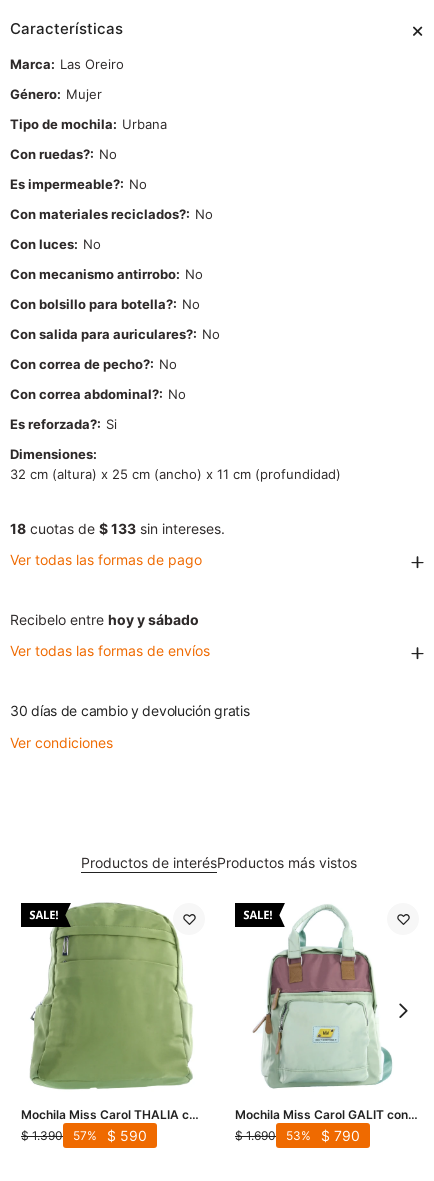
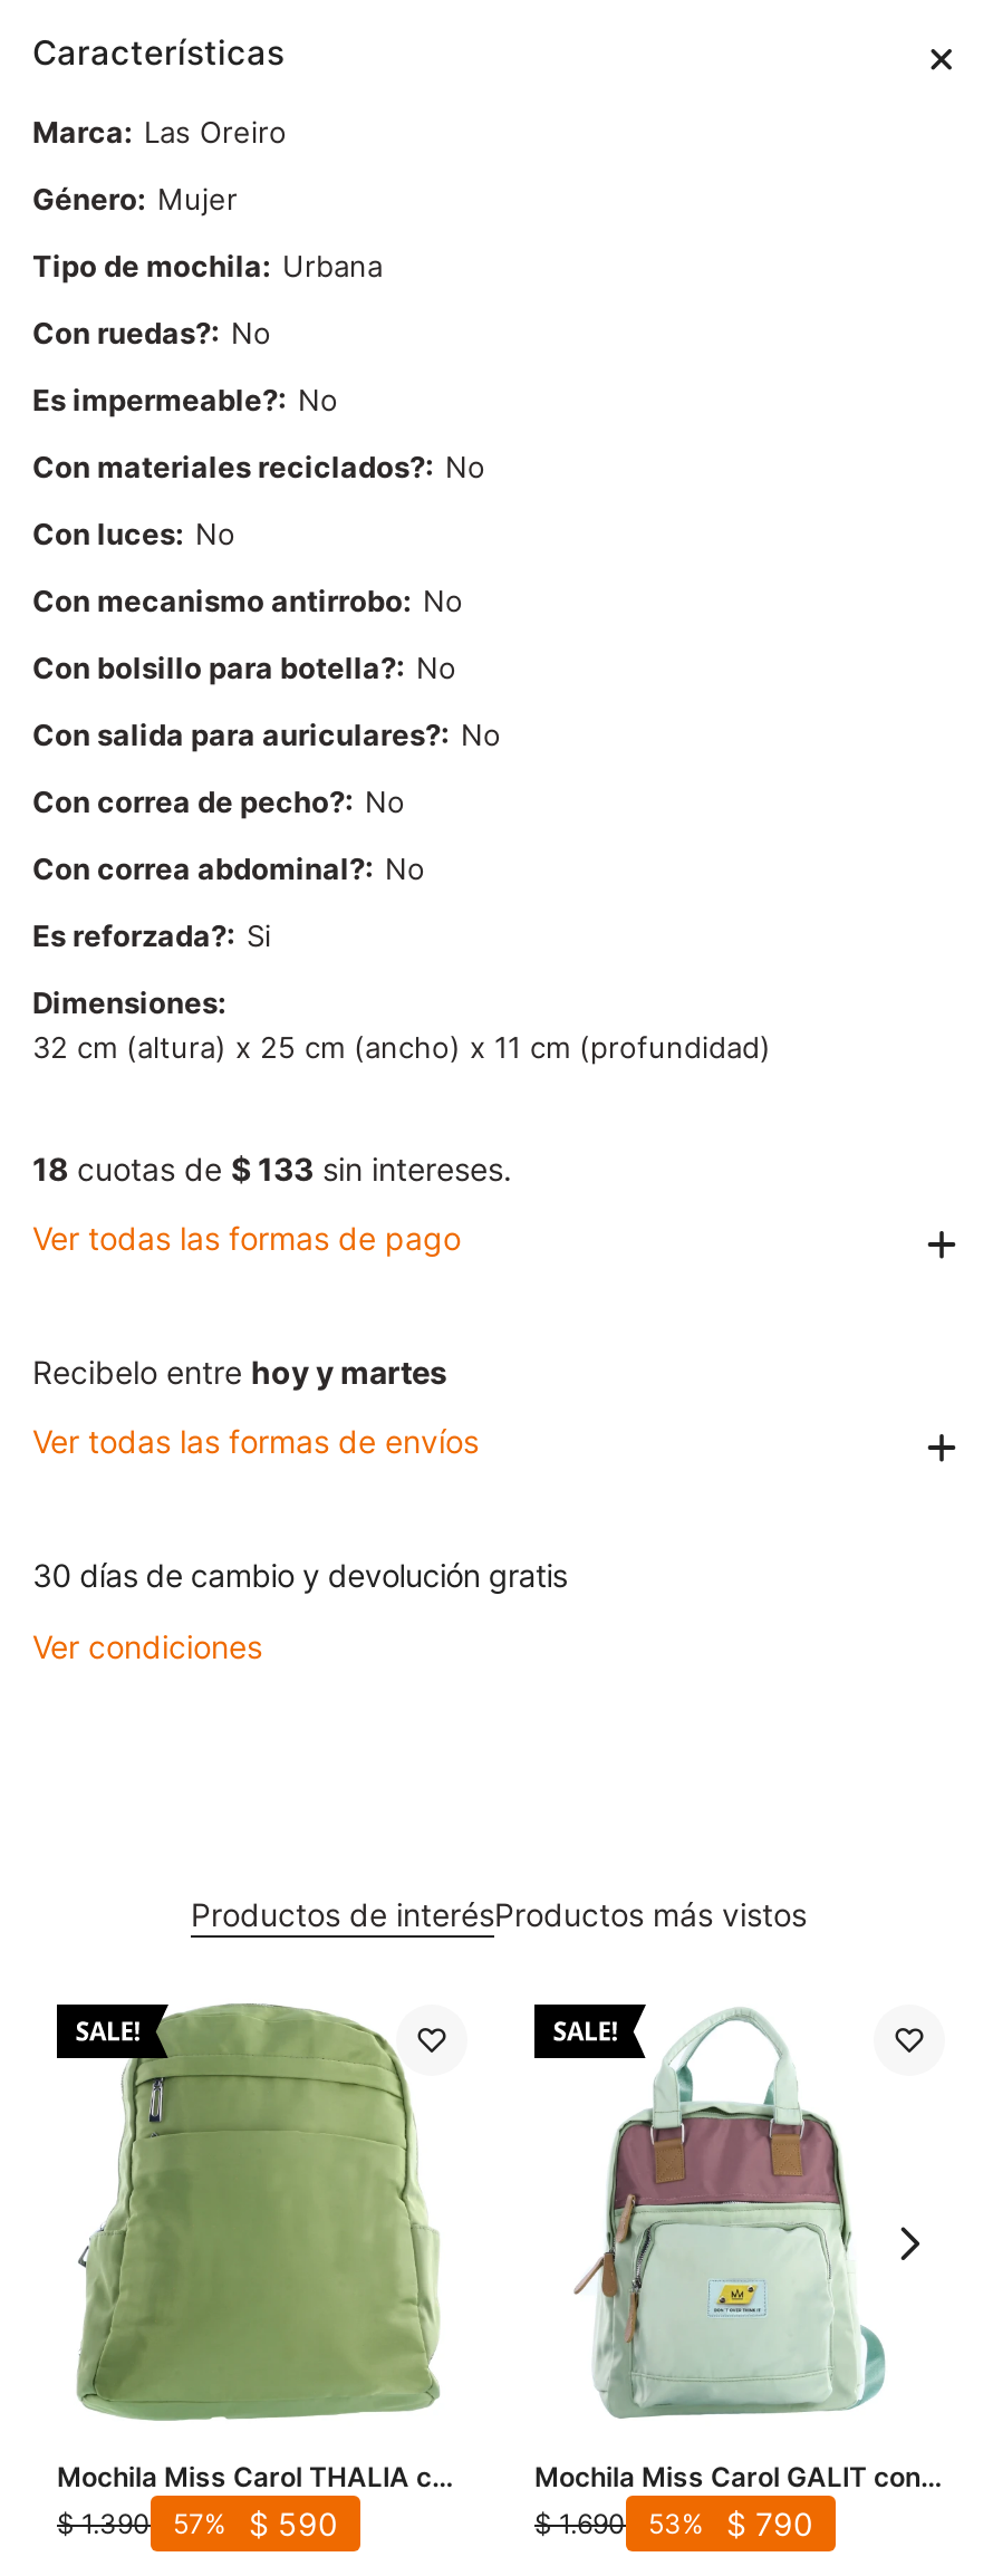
[10,611,199,628] Recibelo entre hoy y sábado -> [32,1353,447,1391] Recibelo entre hoy y martes

